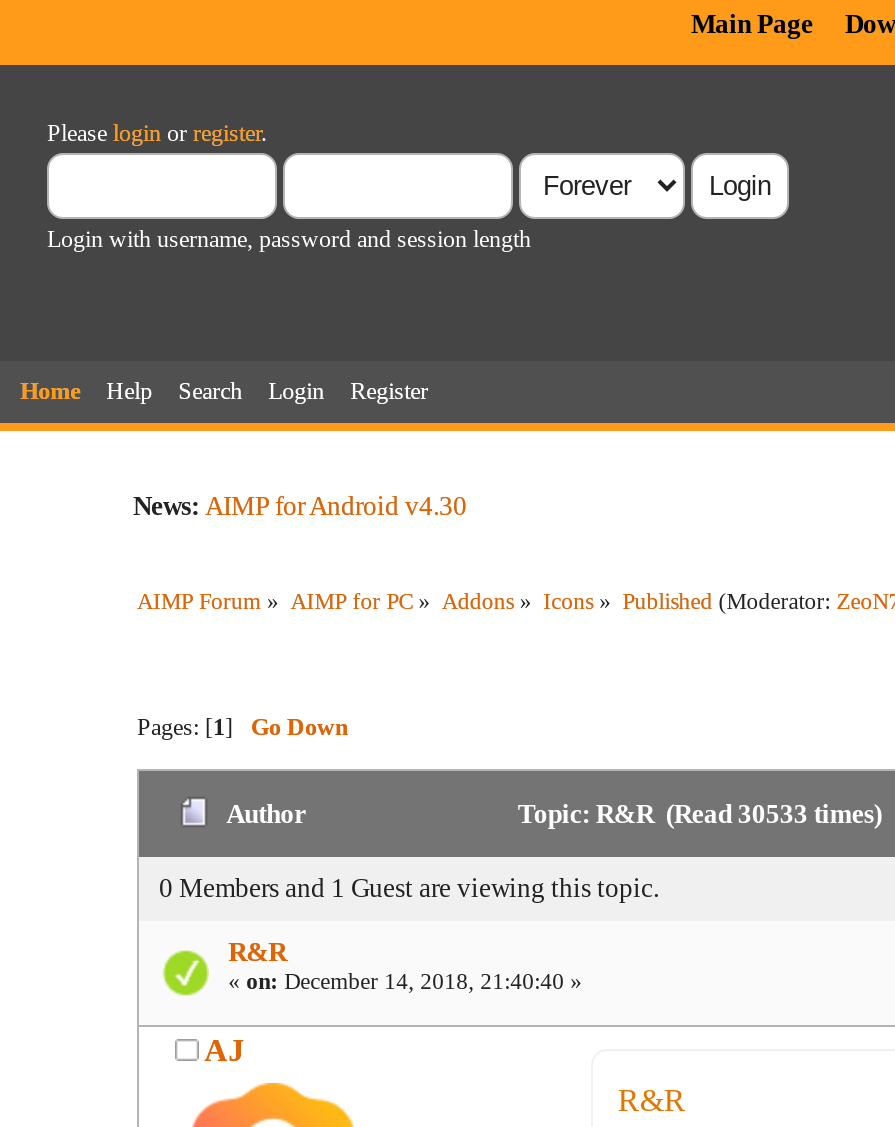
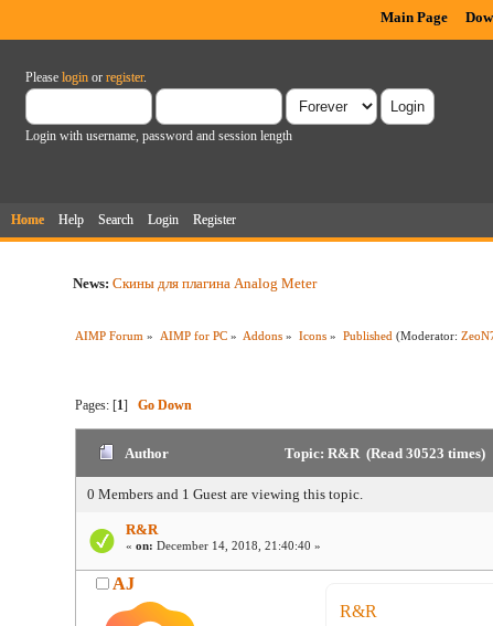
[133,491,467,521] News: AIMP for Android v4.30 -> [73,275,317,291] News: Скины для плагина Analog Meter
[512,799,882,829] Topic: R&R (Read 30533 times) -> [282,445,486,461] Topic: R&R (Read 30523 times)

